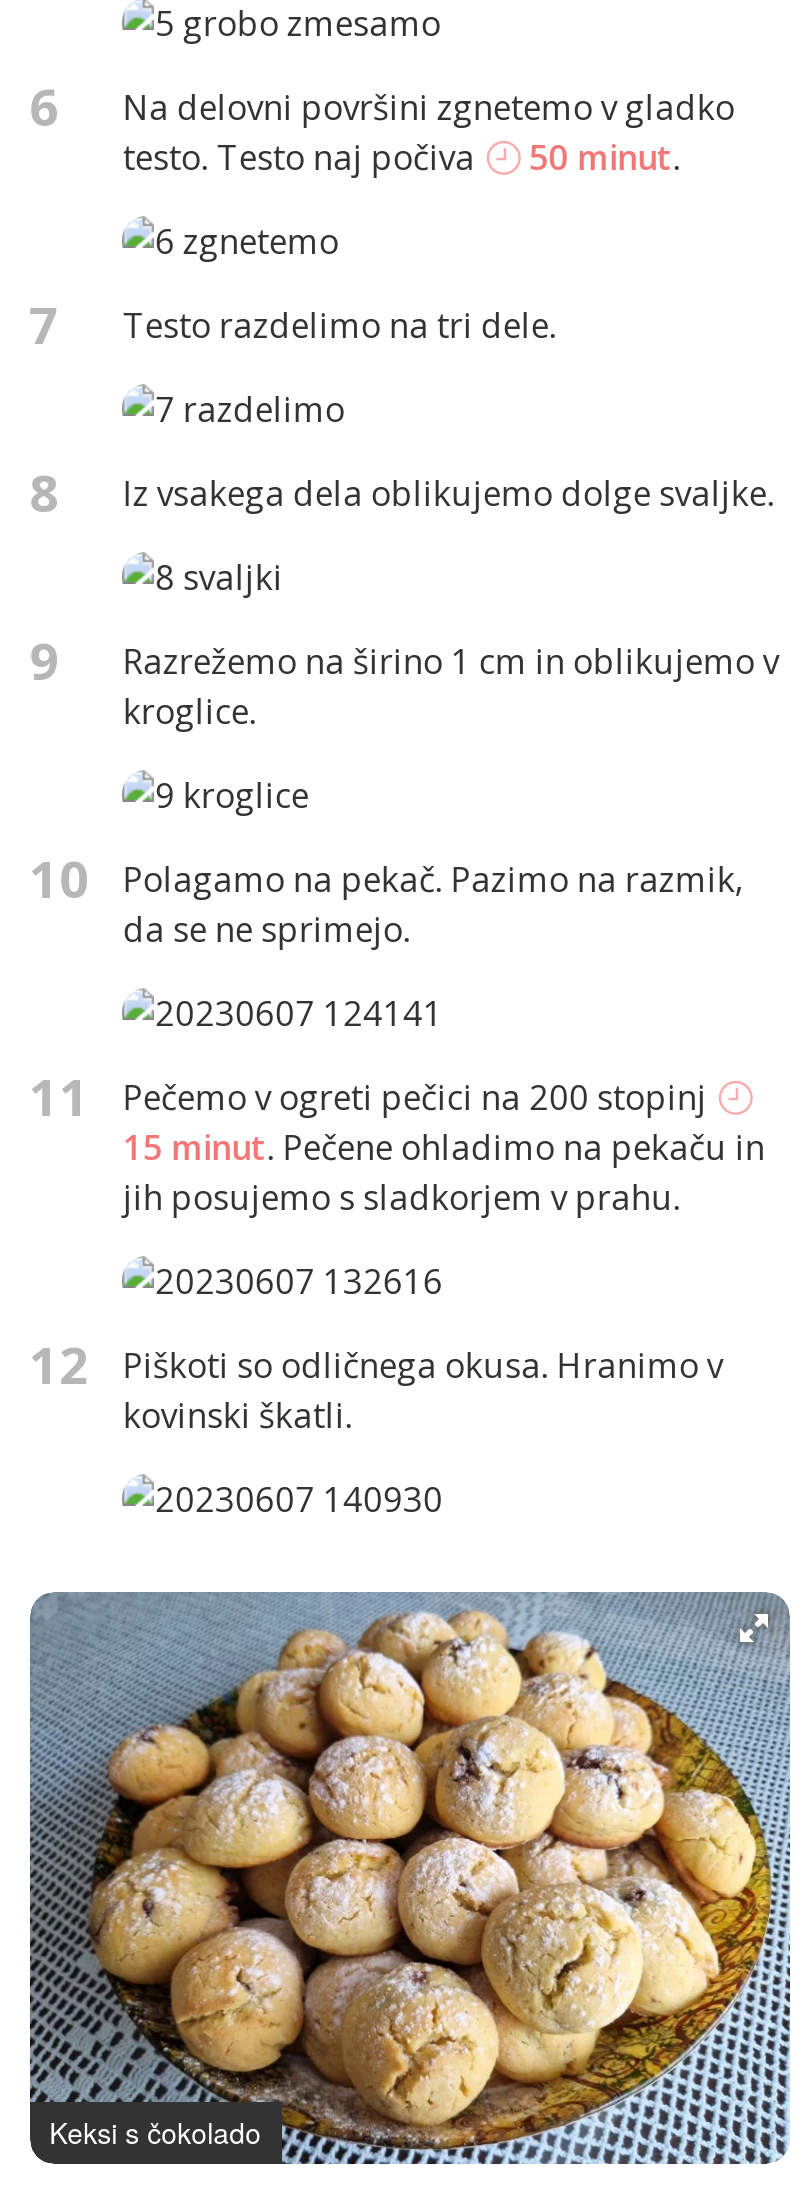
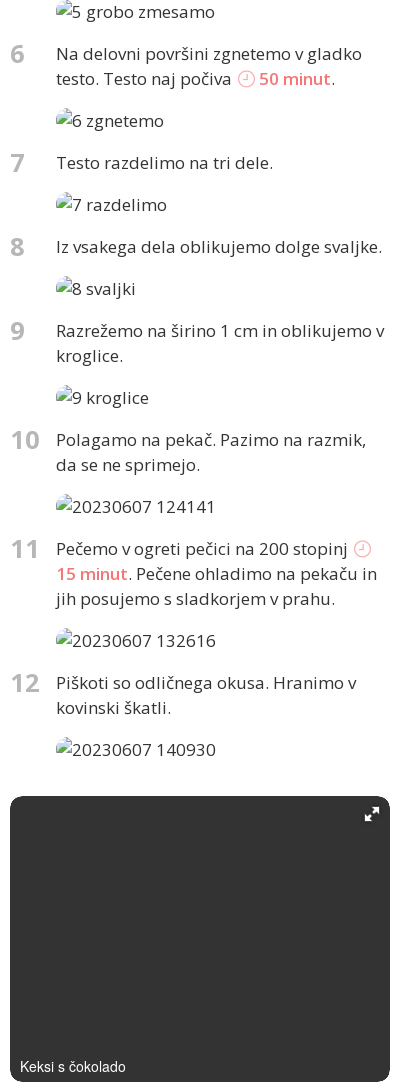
[28,1590,792,2166] [image] -> none

